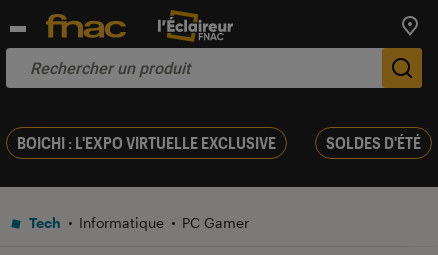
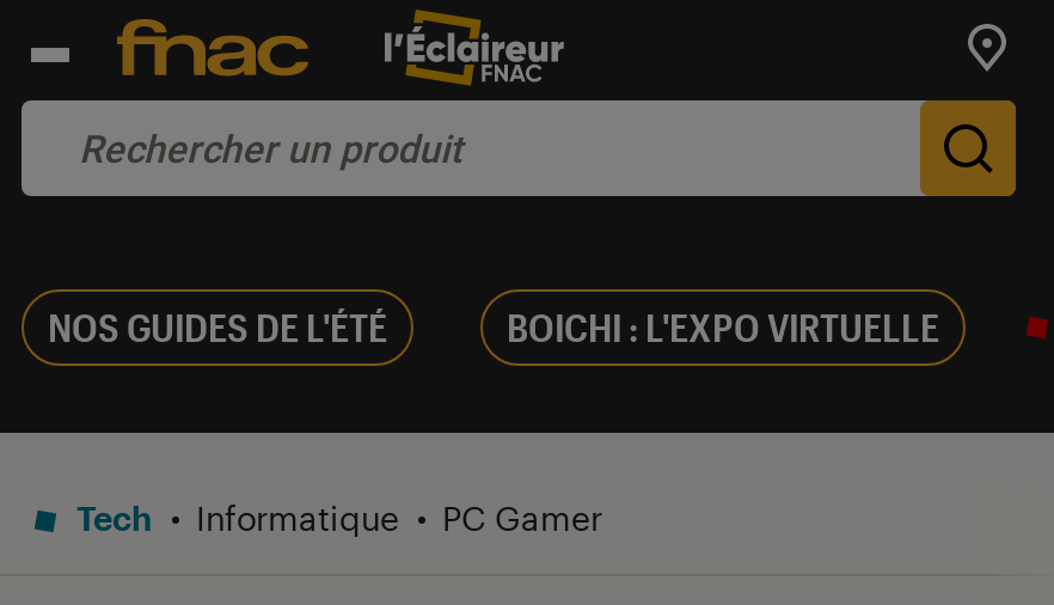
[17,133,421,152] BOICHI : L'EXPO VIRTUELLE EXCLUSIVE | SOLDES D'ÉTÉ -> [48,304,939,349] NOS GUIDES DE L'ÉTÉ | BOICHI : L'EXPO VIRTUELLE

